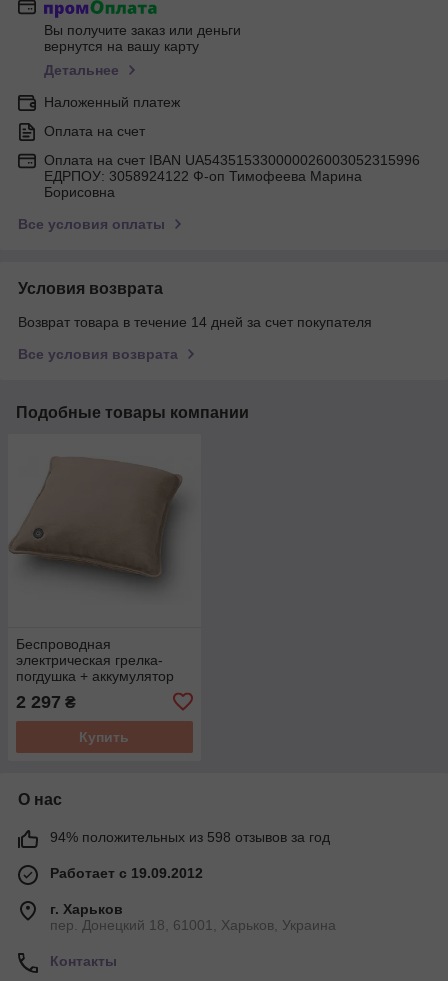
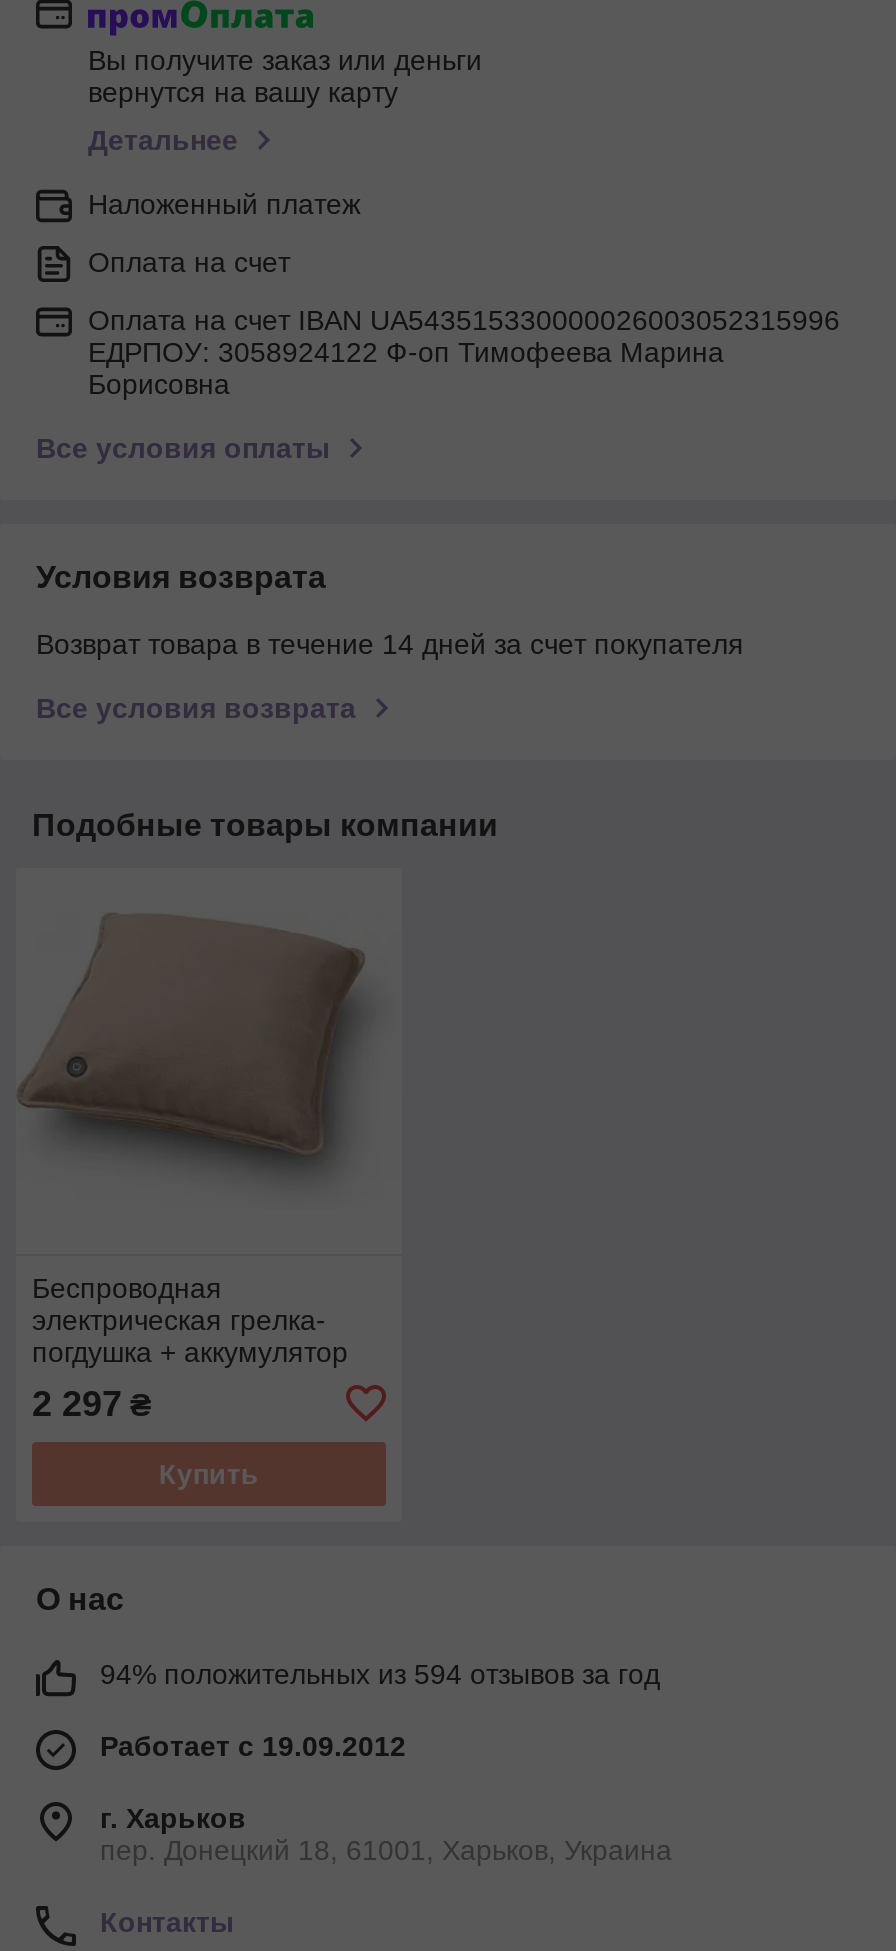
[50,829,330,845] 94% положительных из 598 отзывов за год -> [100,1658,660,1690] 94% положительных из 594 отзывов за год

